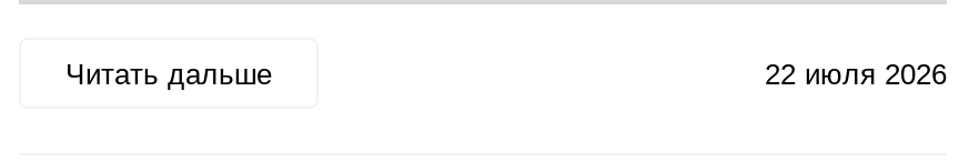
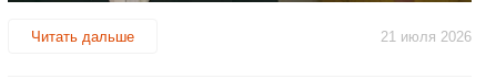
[765,57,947,91] 22 июля 2026 -> [381,28,472,45] 21 июля 2026

